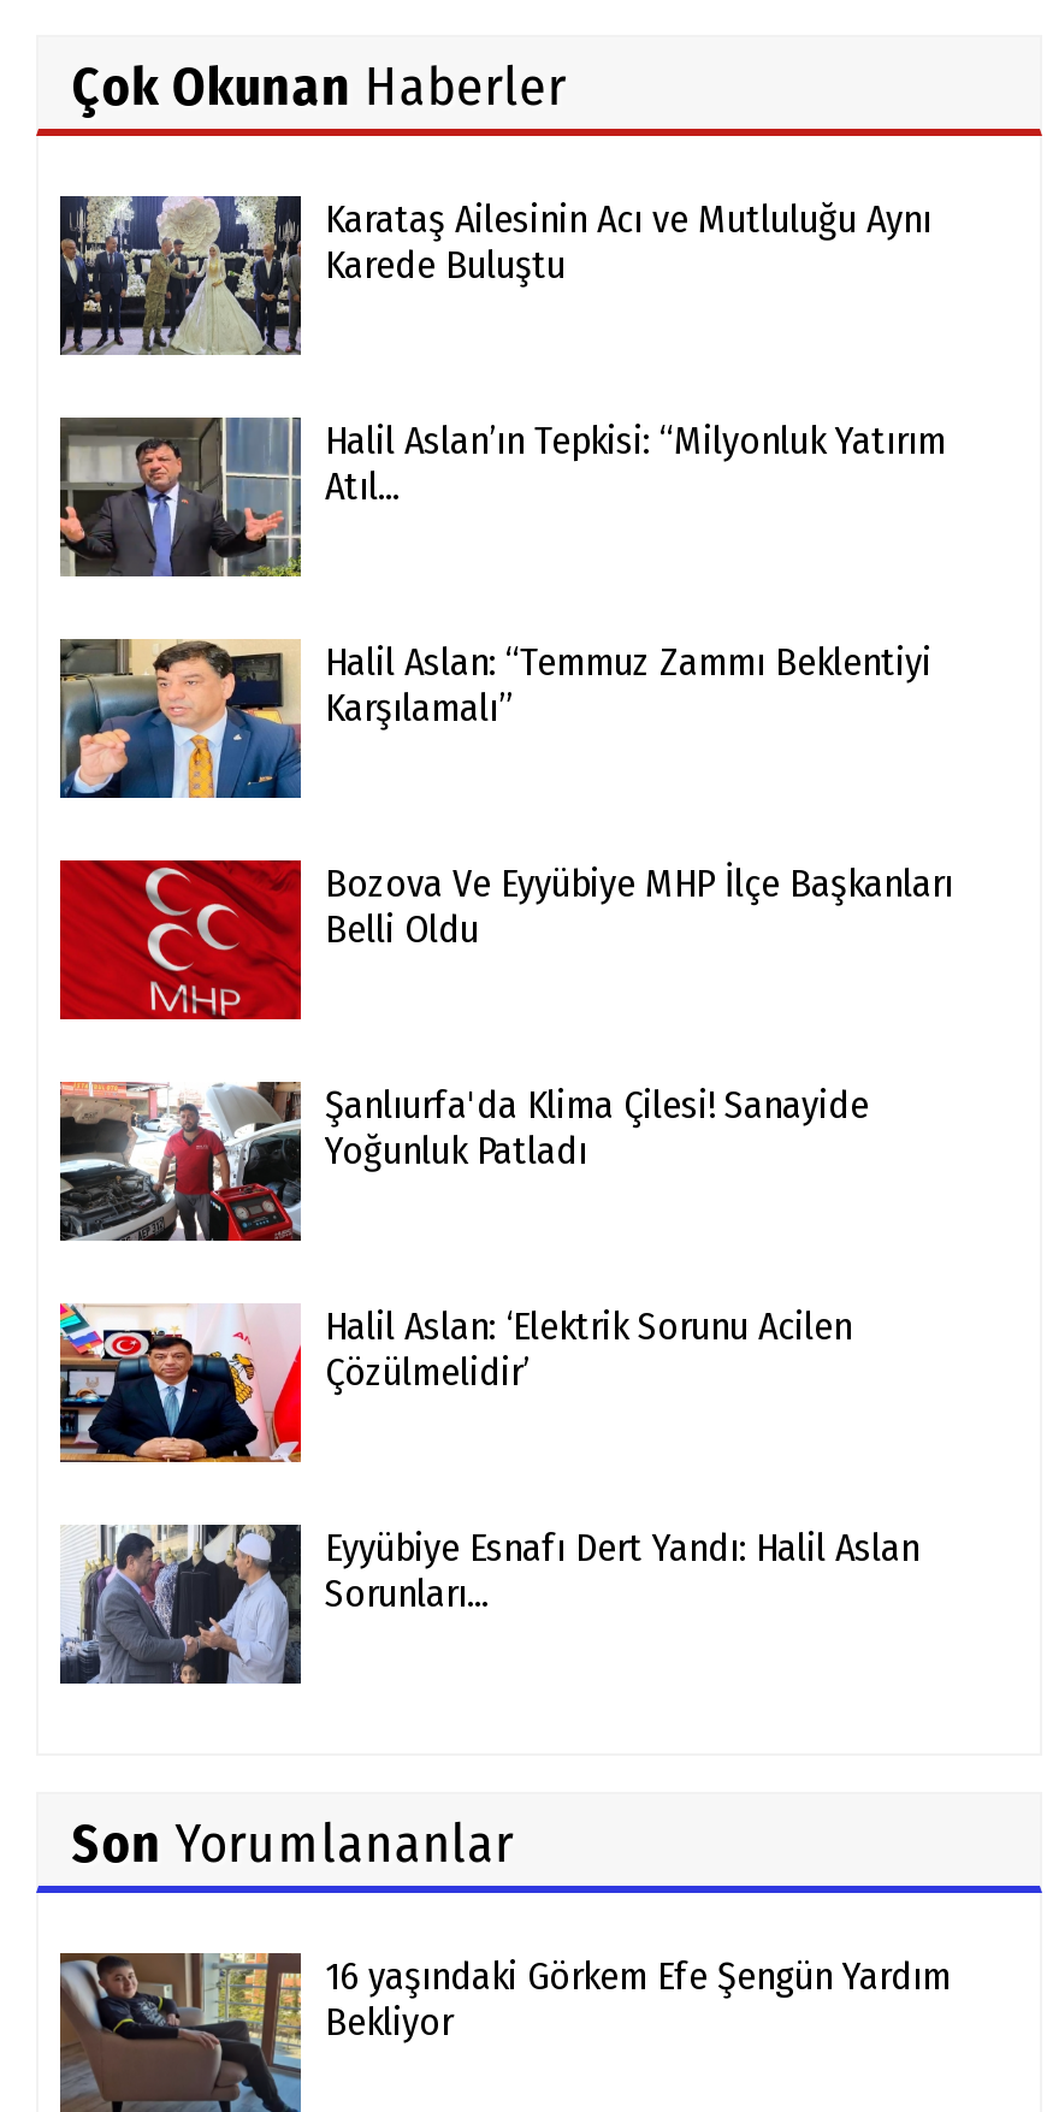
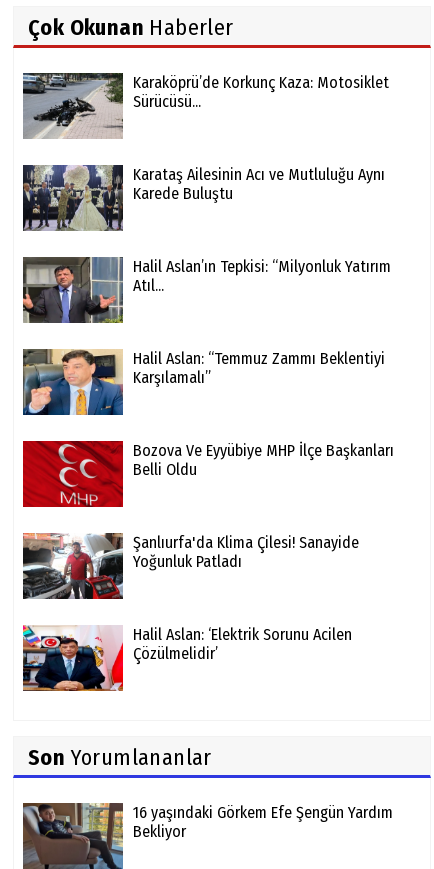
none -> [23,72,389,138] [image] | Karaköprü’de Korkunç Kaza: Motosiklet | Sürücüsü...
moved [58,191,953,1395] -> [22,163,394,663]: [image] | Karataş Ailesinin Acı ve Mutluluğu Aynı | Karede Buluştu | ... | Halil Aslan: ‘Elektrik Sorunu Acilen | Çözülmelidir’
[58,1522,919,1686] [image] | Eyyübiye Esnafı Dert Yandı: Halil Aslan | Sorunları... -> none

